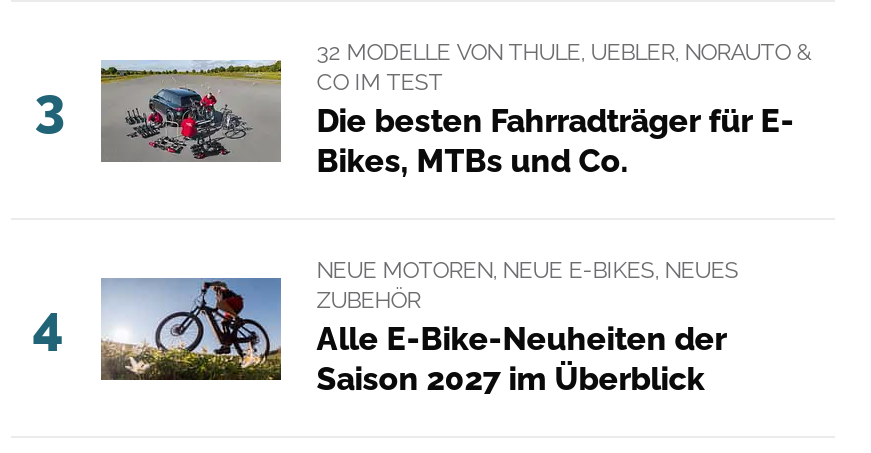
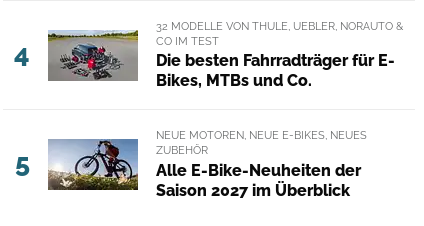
[35,76,65,138] 3 -> [14,38,30,69] 4
[33,295,65,357] 4 -> [15,147,30,178] 5

